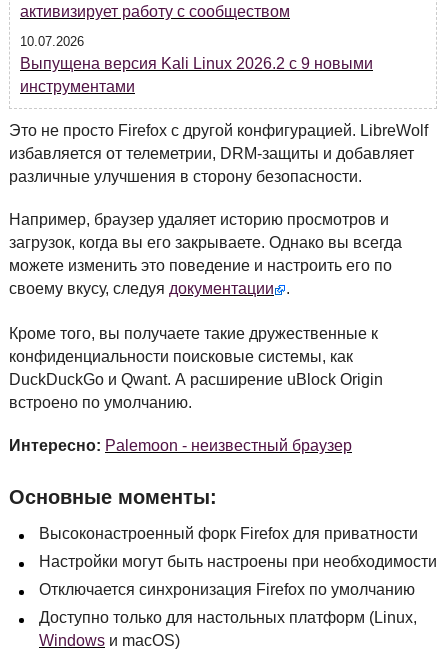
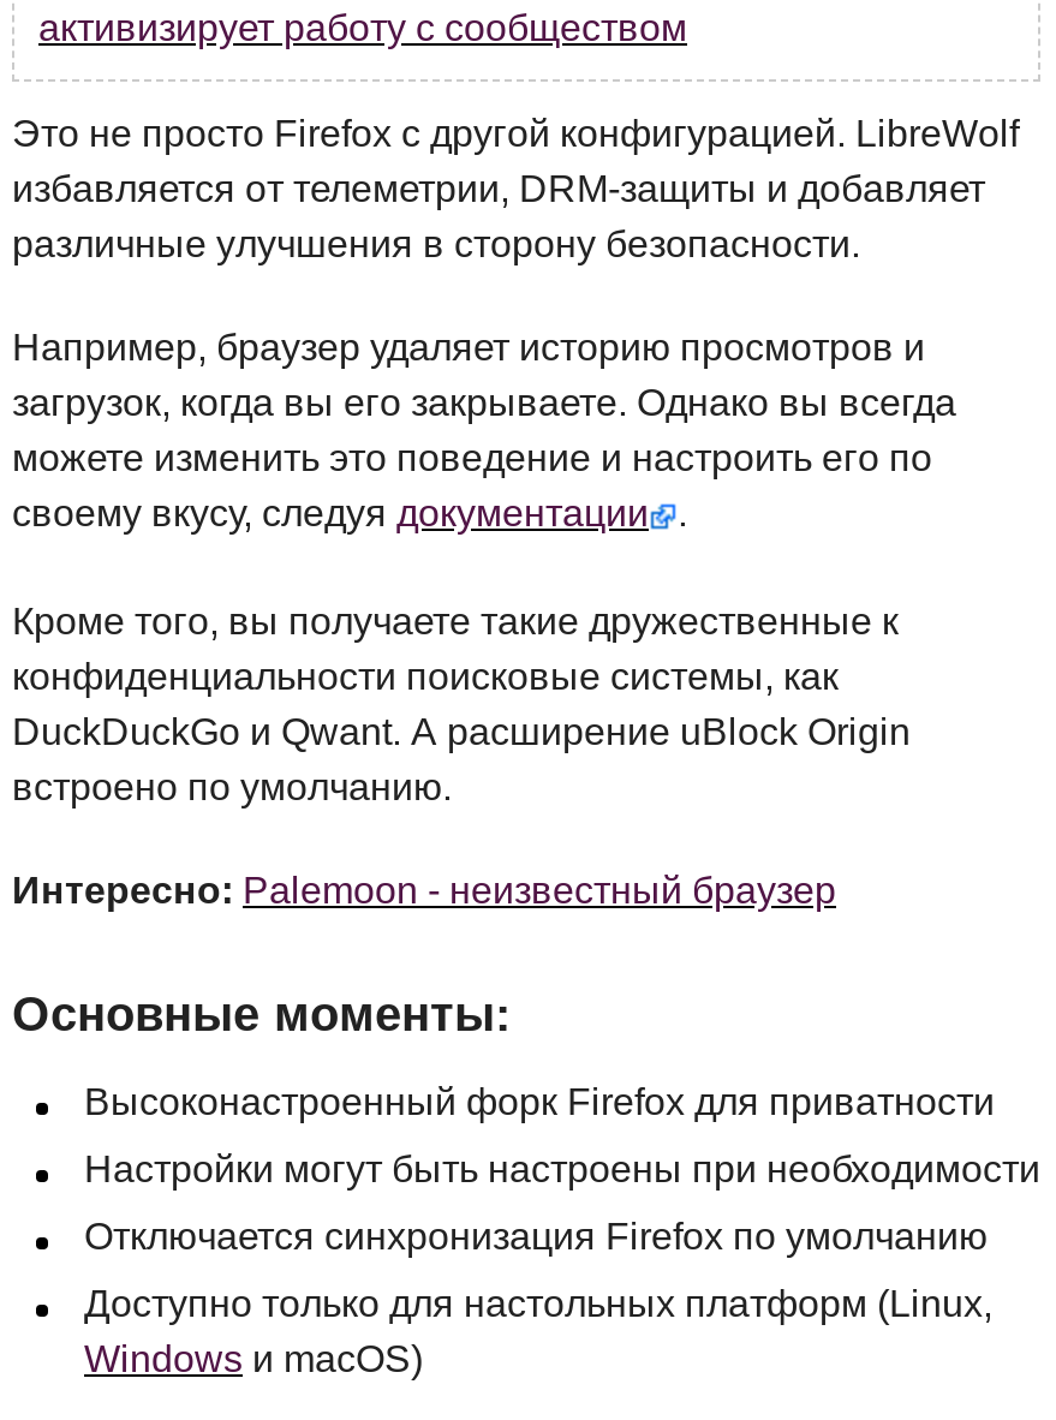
[20,35,373,95] 10.07.2026 | Выпущена версия Kali Linux 2026.2 с 9 новыми | инструментами -> none

